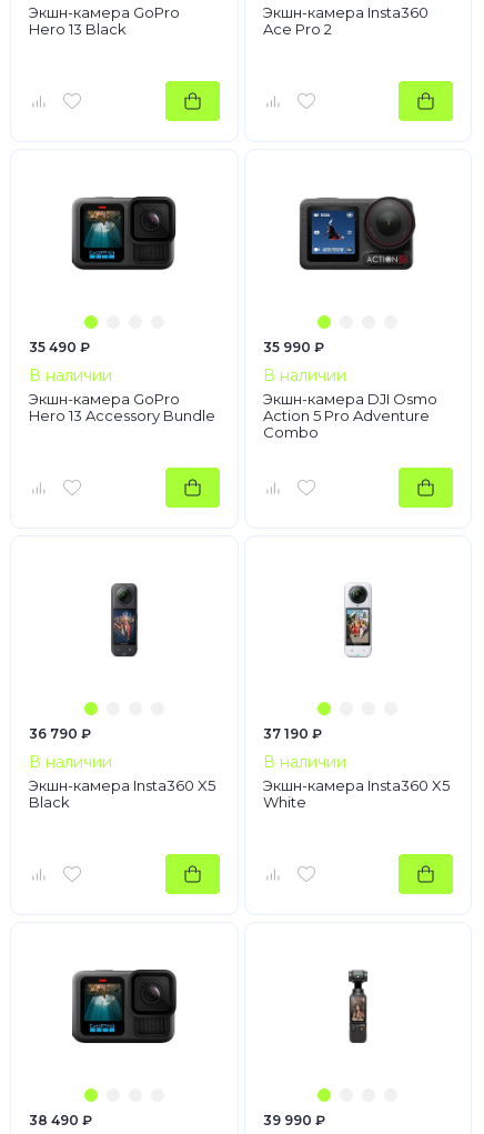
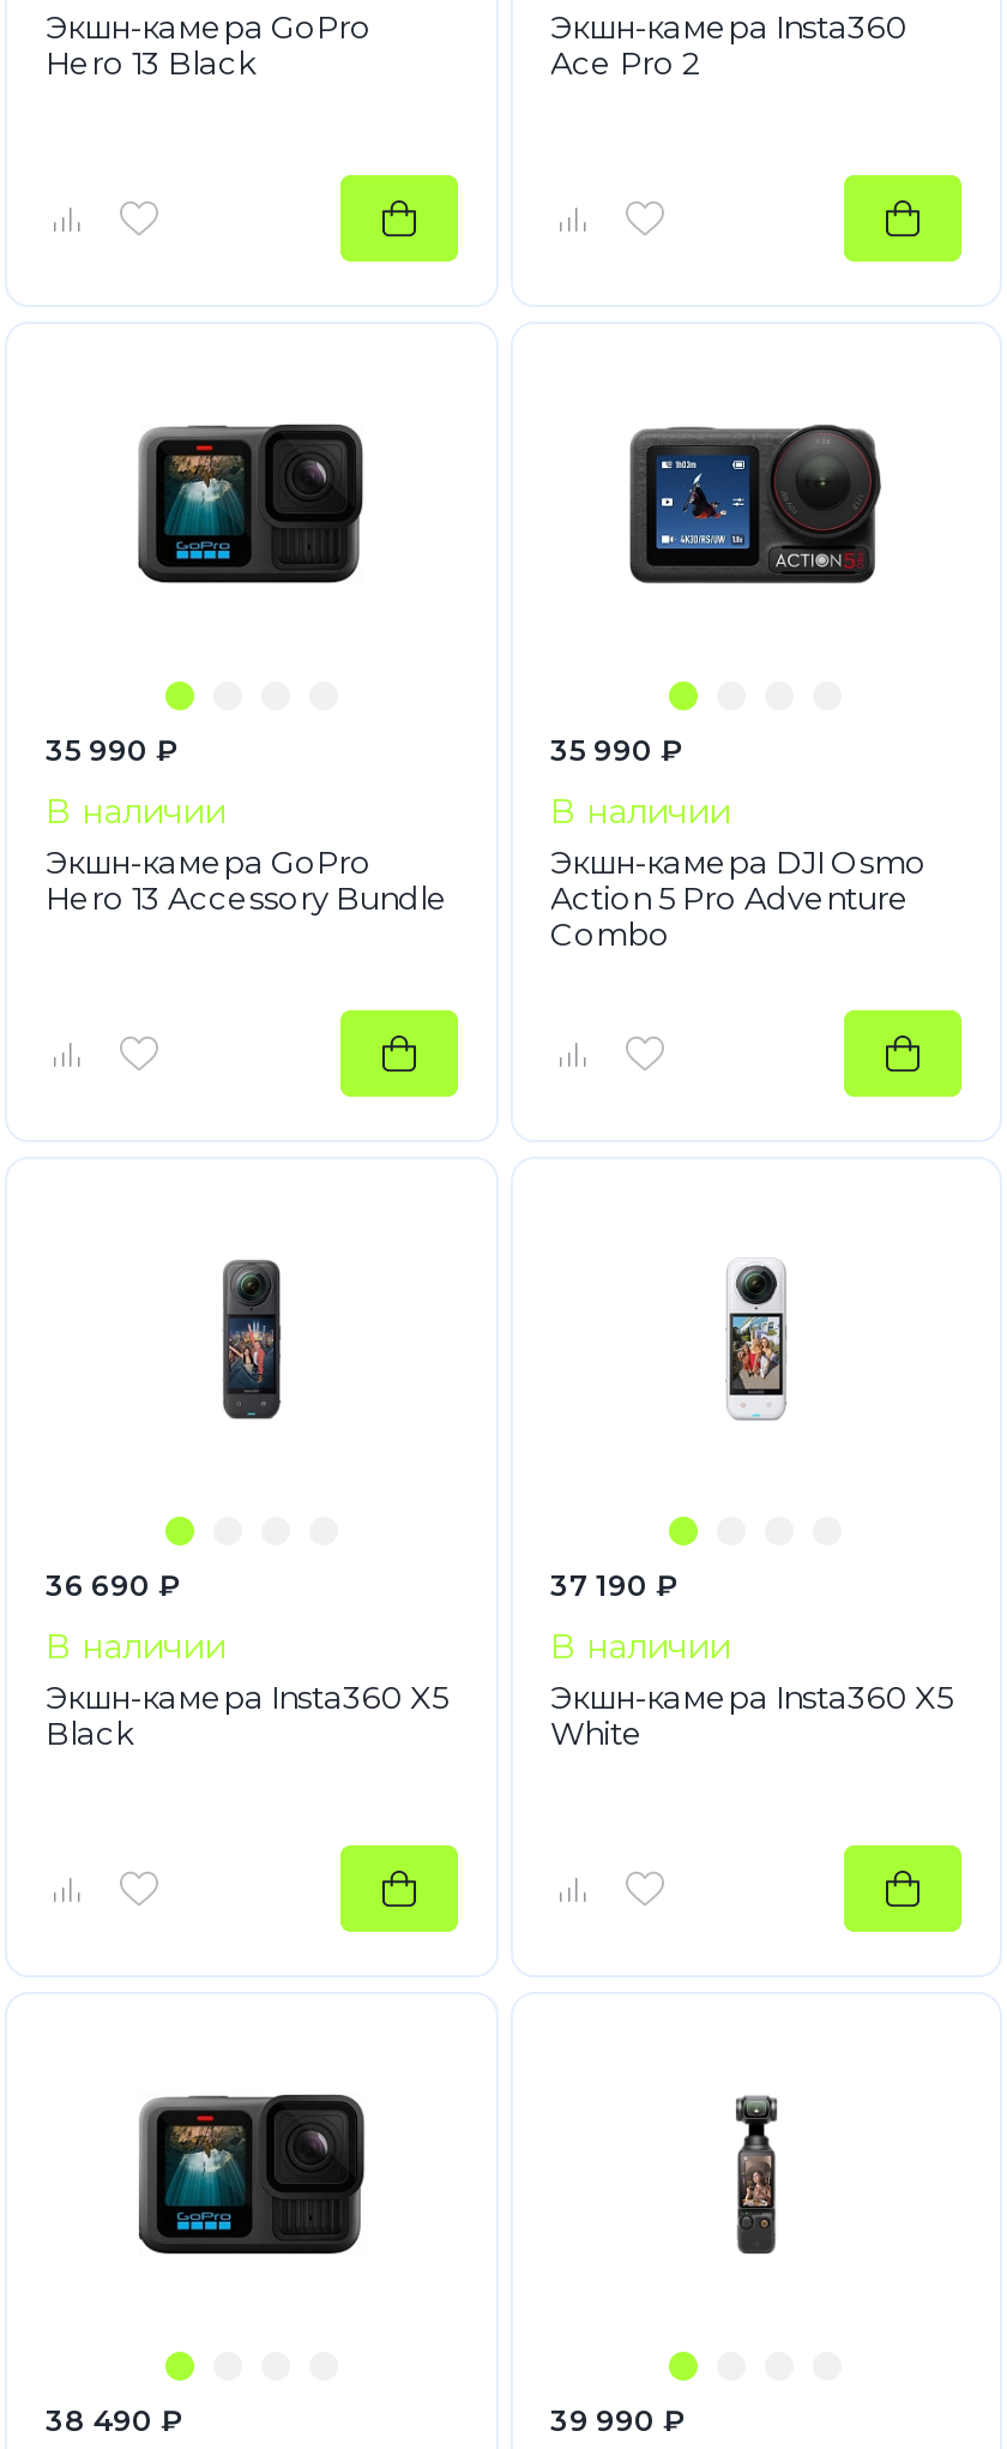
[29,339,90,355] 35 490 ₽ -> [46,732,177,768] 35 990 ₽
[29,725,91,742] 36 790 ₽ -> [46,1567,180,1603] 36 690 ₽

